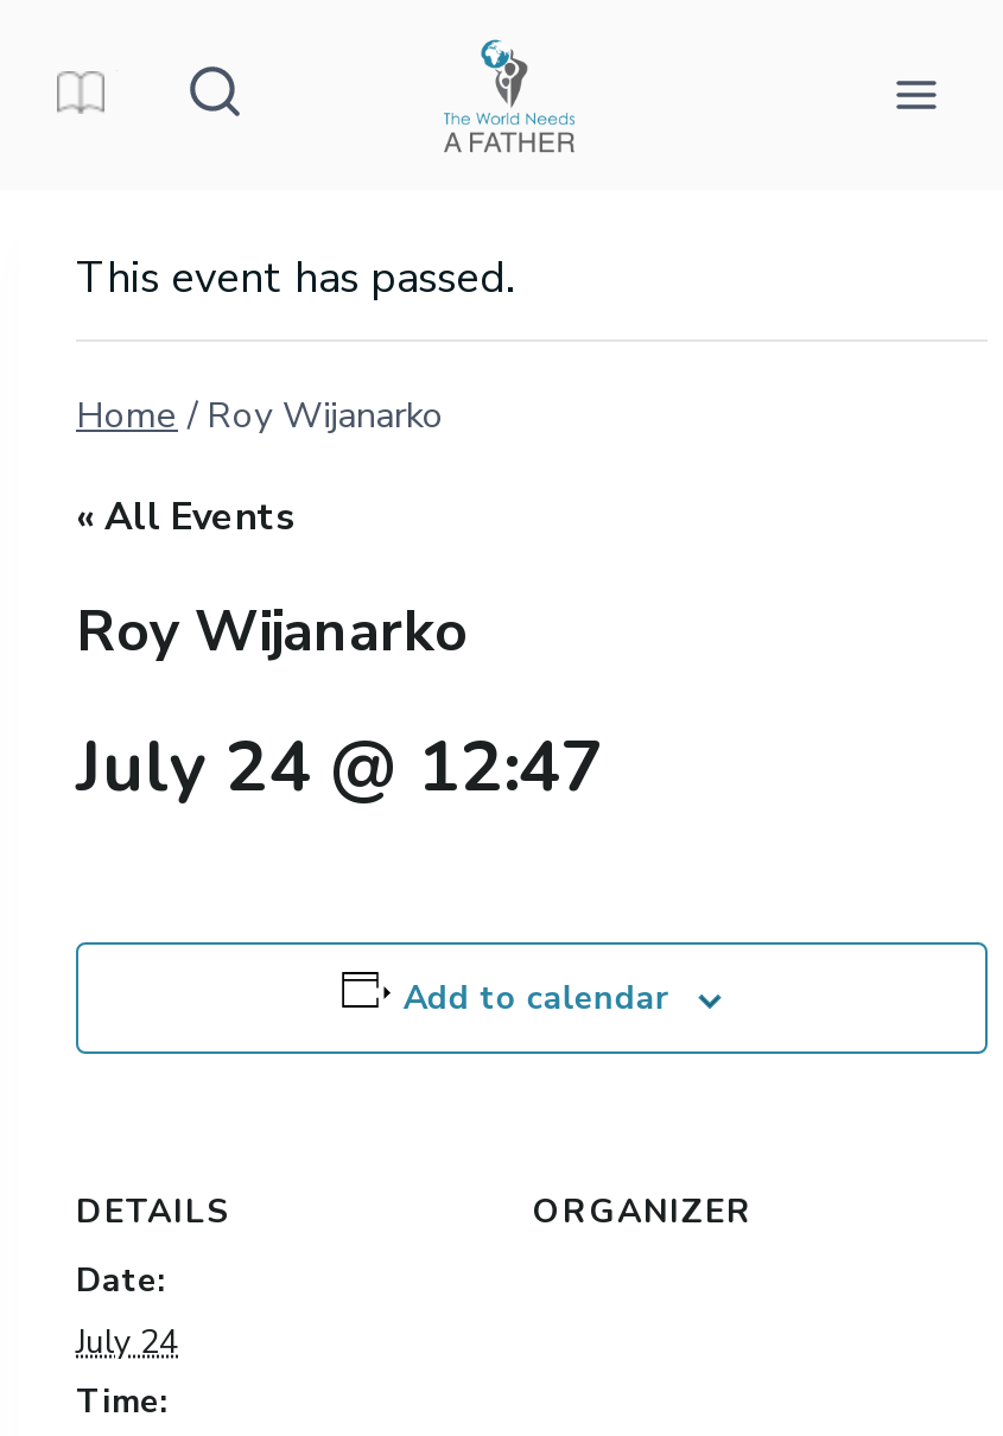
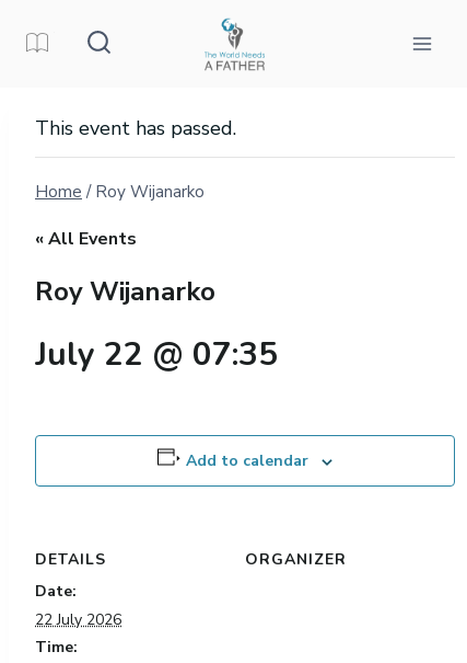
[76,719,603,814] July 24 @ 12:47 -> [35,332,278,376] July 22 @ 07:35
[76,1320,178,1365] July 24 -> [35,609,121,630] 22 July 2026

